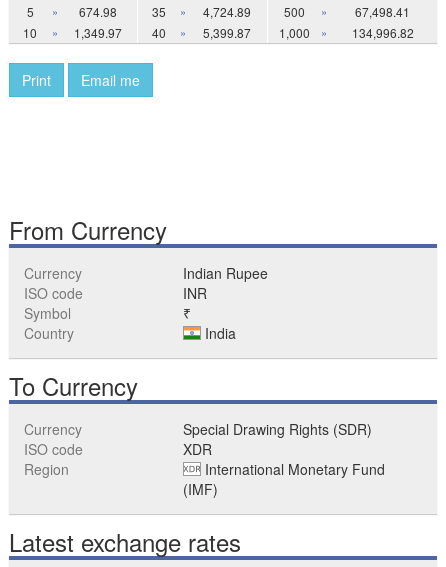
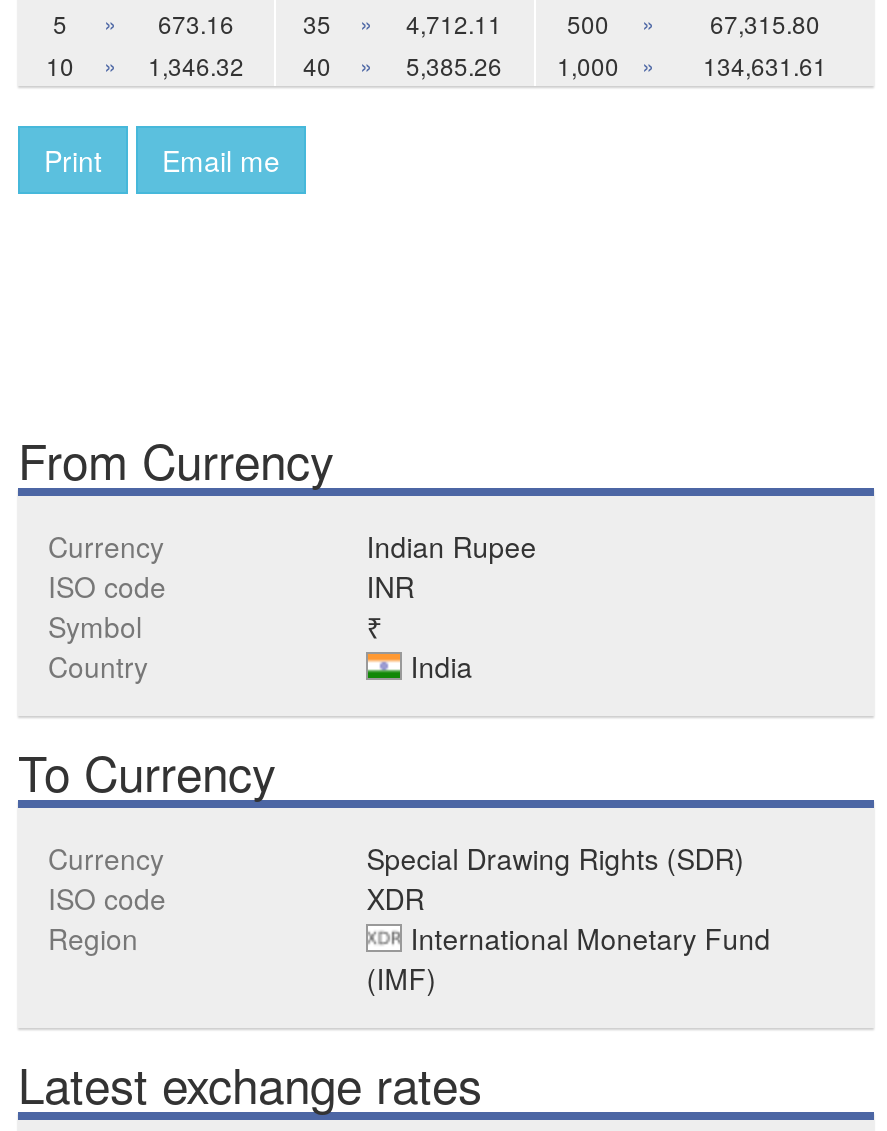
[79,3,117,20] 674.98 -> [158,6,234,40] 673.16
[203,3,251,20] 4,724.89 -> [406,6,502,40] 4,712.11
[355,3,410,20] 67,498.41 -> [710,6,820,40] 67,315.80
[74,24,122,41] 1,349.97 -> [148,48,244,82] 1,346.32
[203,24,251,41] 5,399.87 -> [406,48,502,82] 5,385.26
[351,24,413,41] 134,996.82 -> [703,48,827,82] 134,631.61

